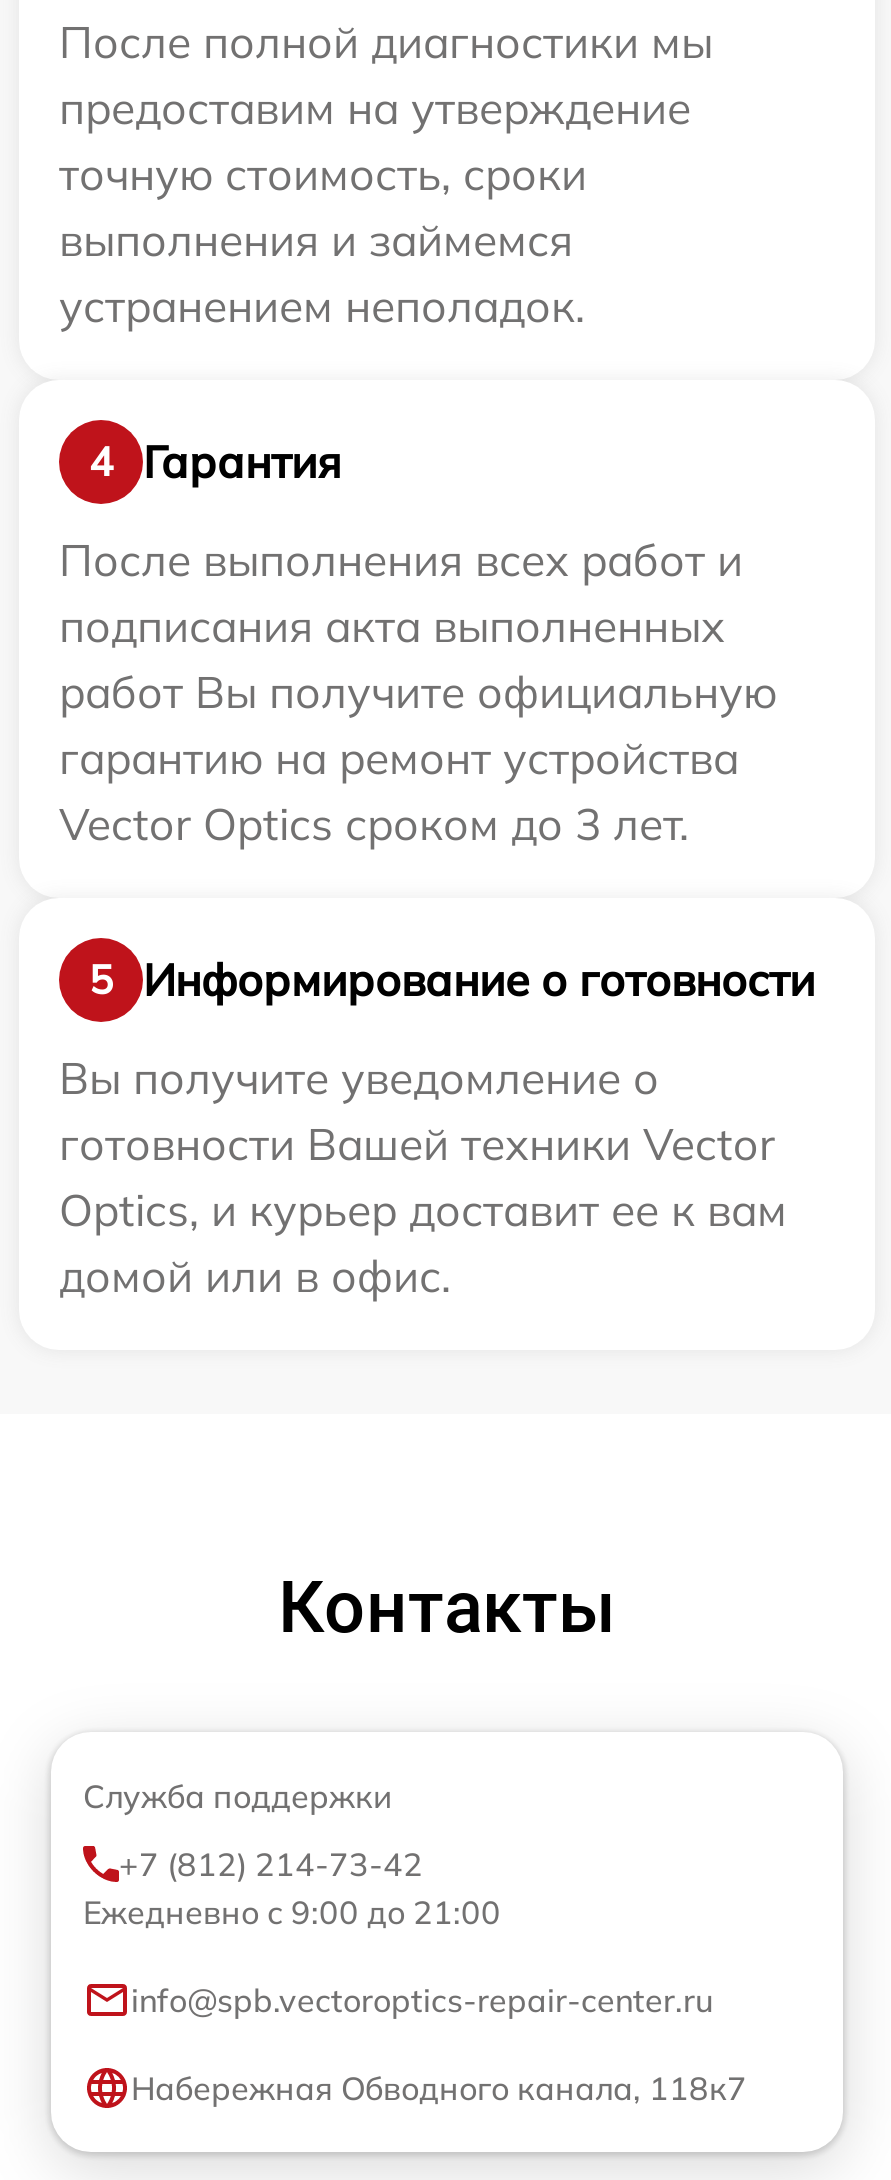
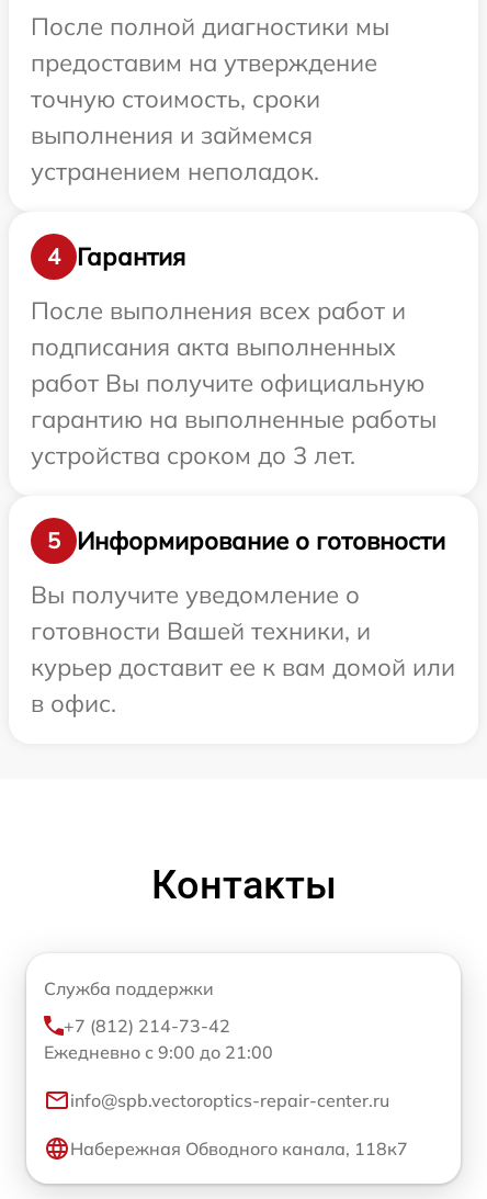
[59,730,739,852] гарантию на ремонт устройства | Vector Optics сроком до 3 лет. -> [31,404,437,471] гарантию на выполненные работы | устройства сроком до 3 лет.
[59,1116,787,1304] готовности Вашей техники Vector | Optics, и курьер доставит ее к вам | домой или в офис. -> [31,615,455,719] готовности Вашей техники, и | курьер доставит ее к вам домой или | в офис.

